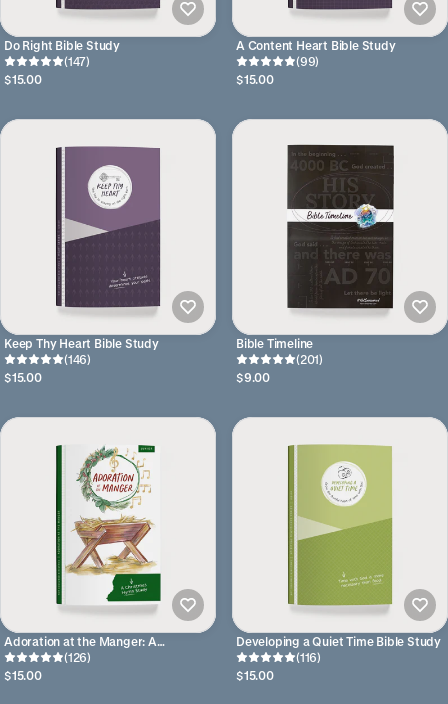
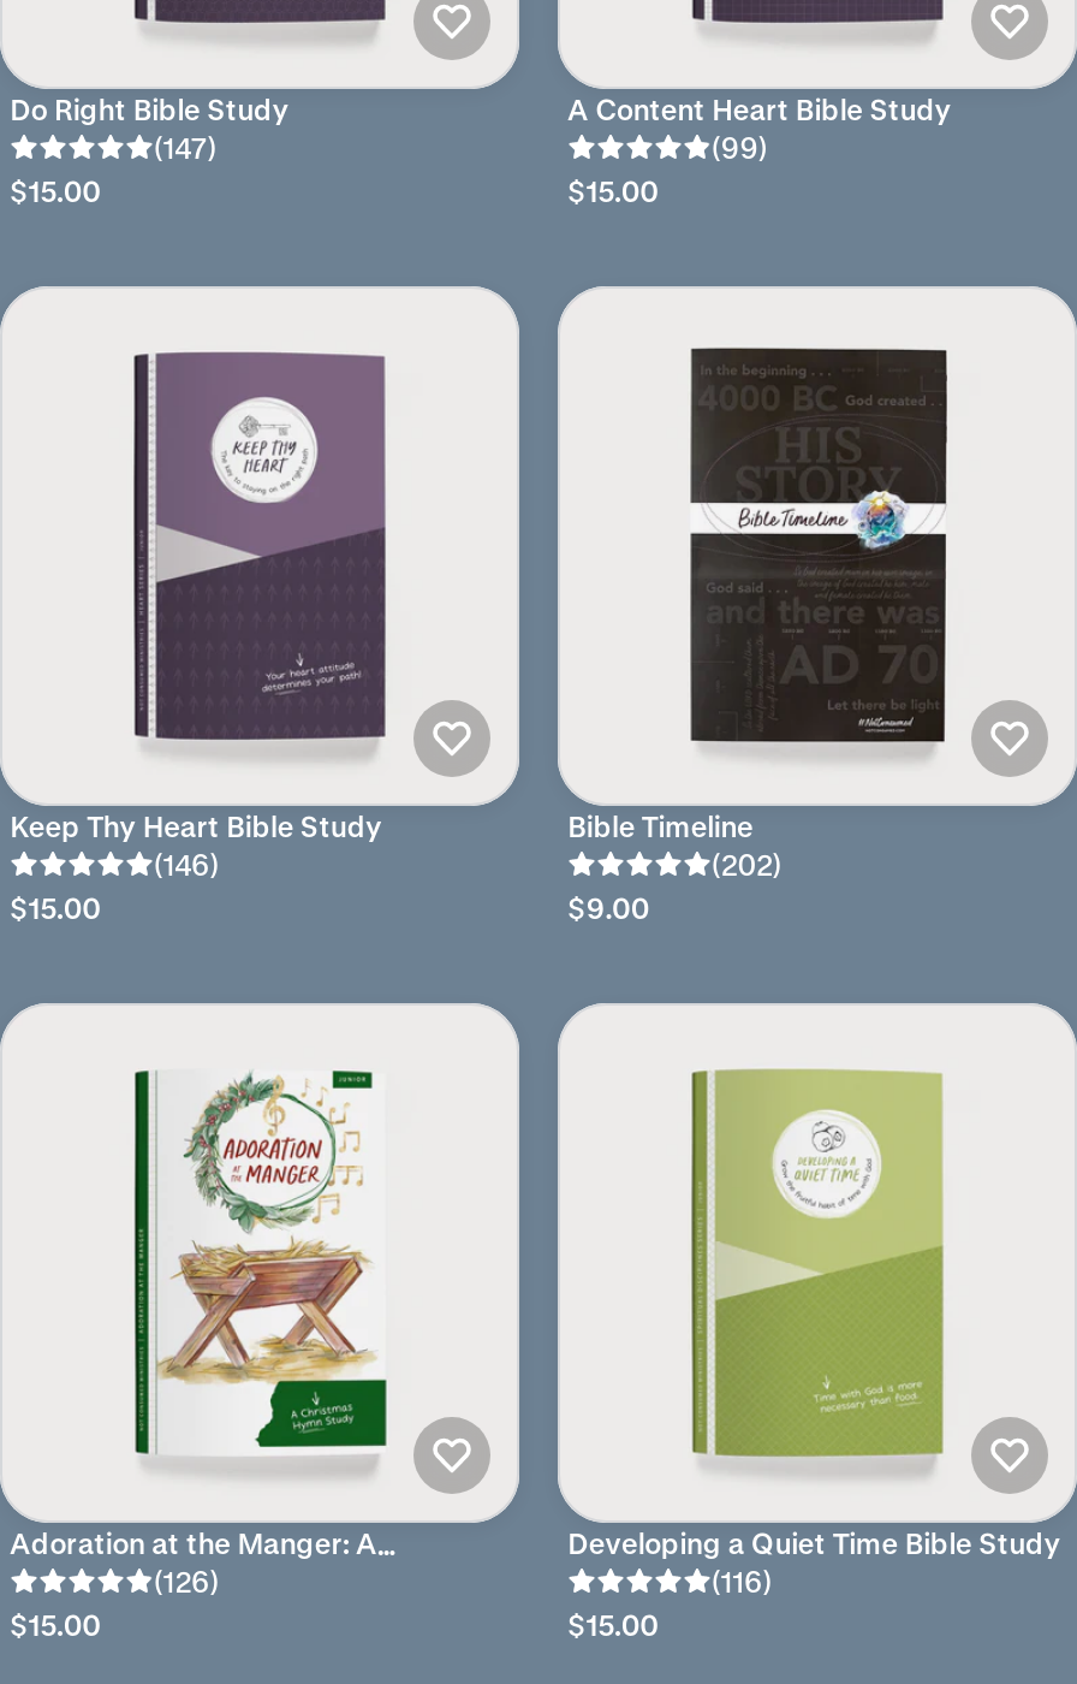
[296,352,323,366] (201) -> [712,848,781,881] (202)

